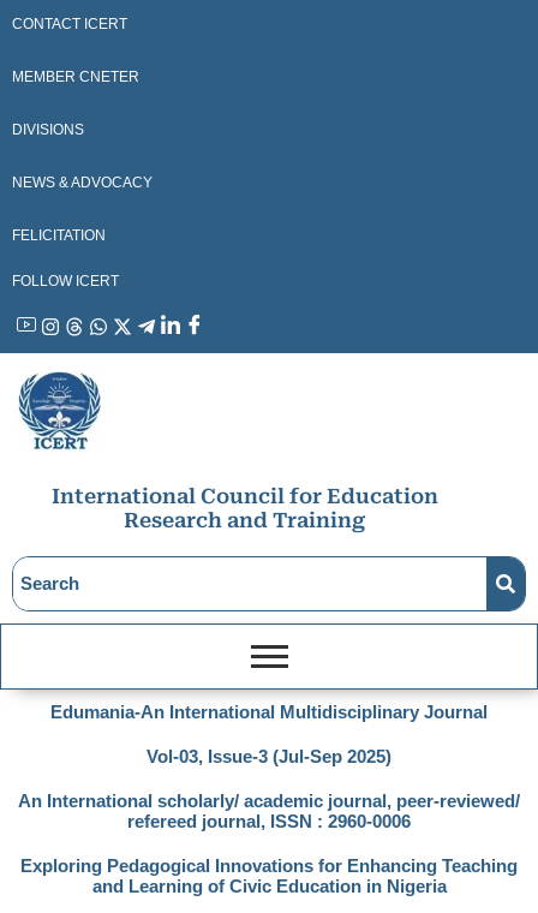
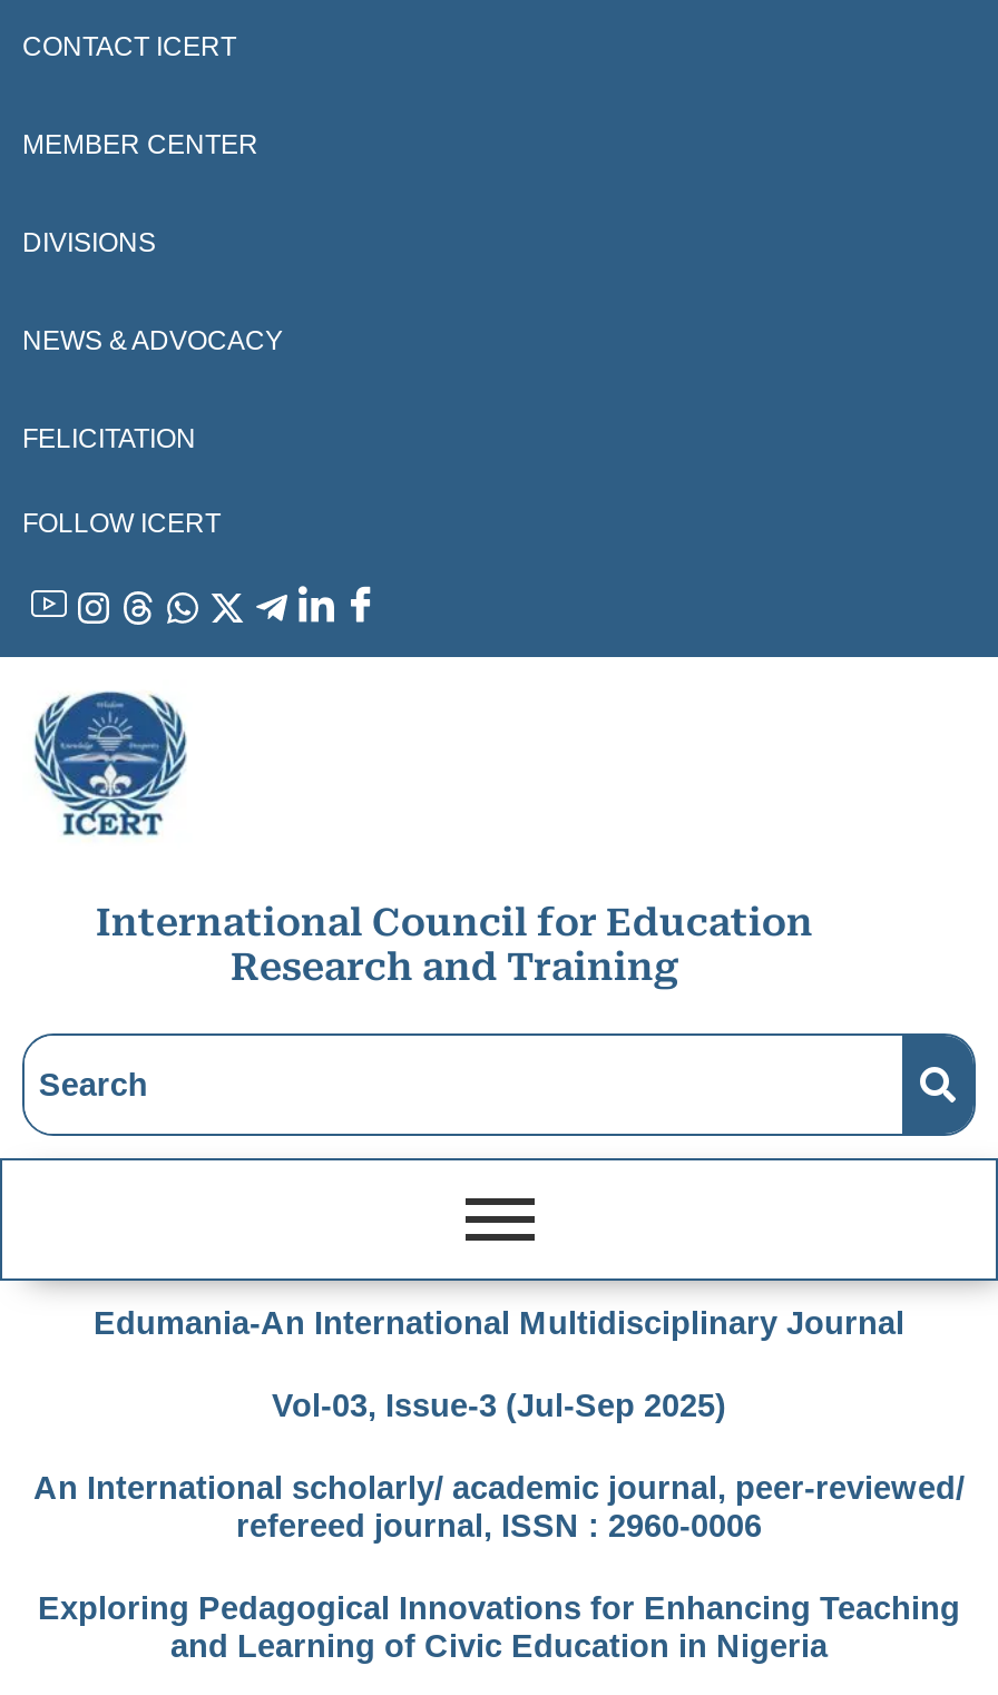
[12,68,139,85] MEMBER CNETER -> [22,129,258,160] MEMBER CENTER

